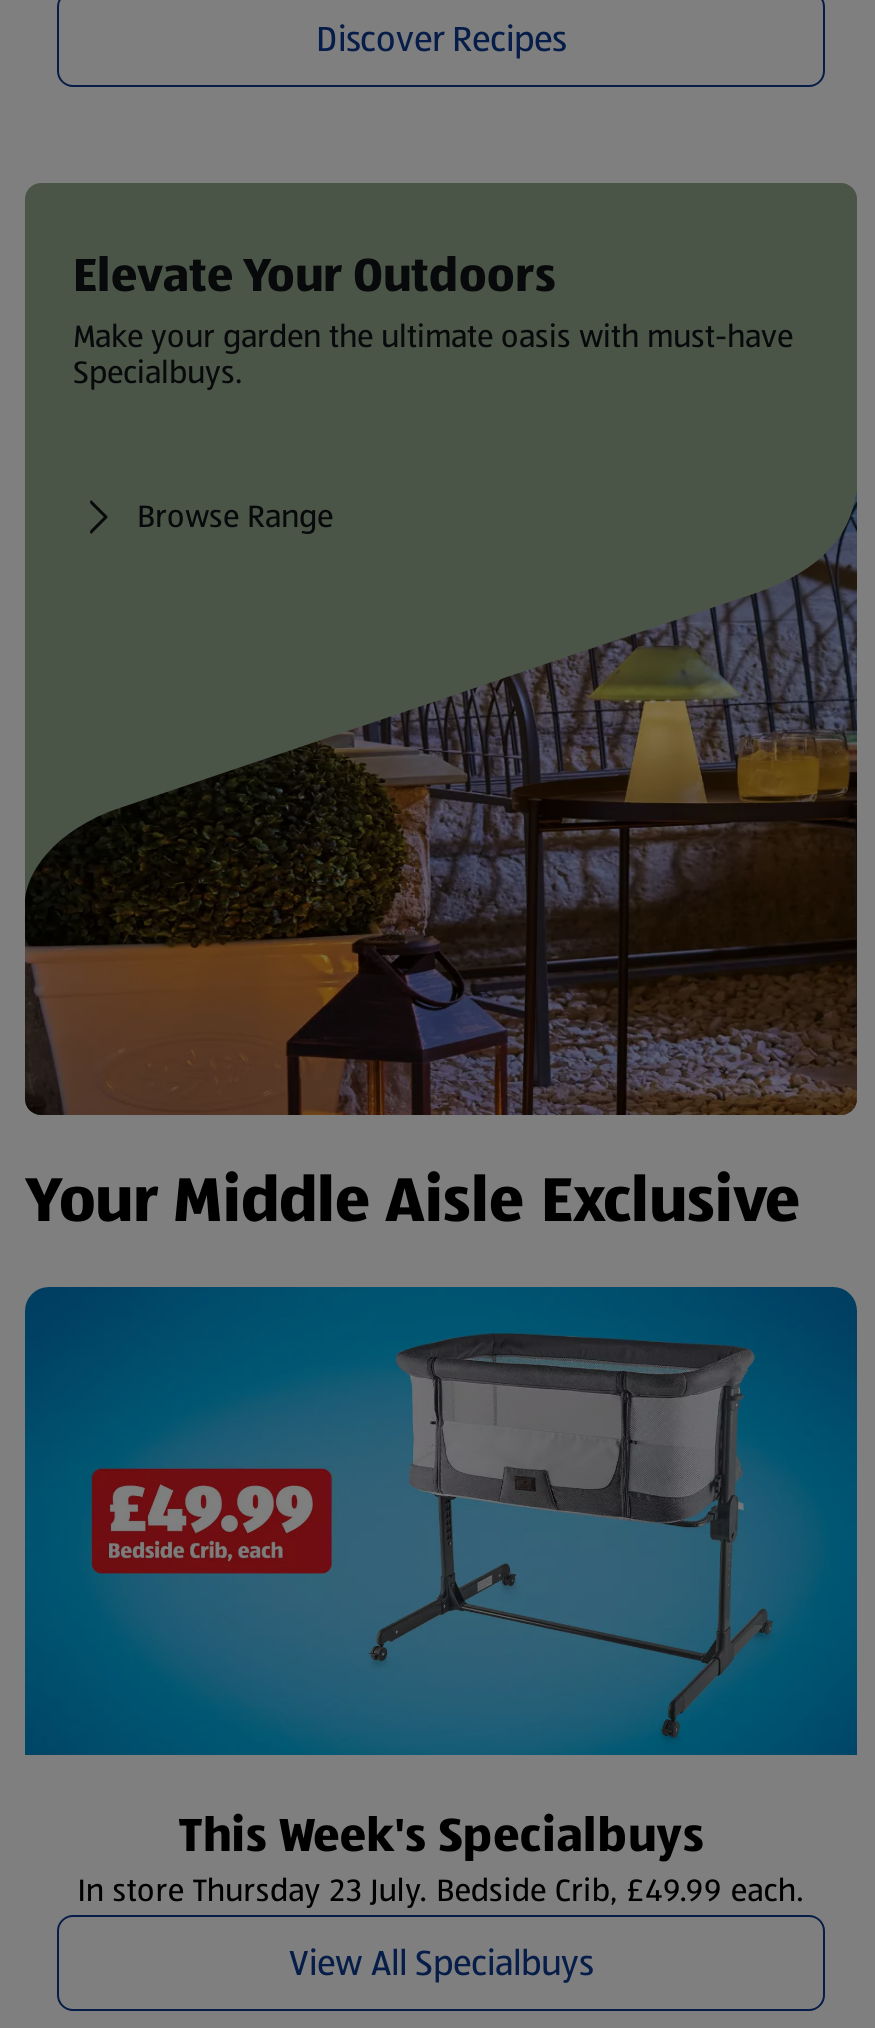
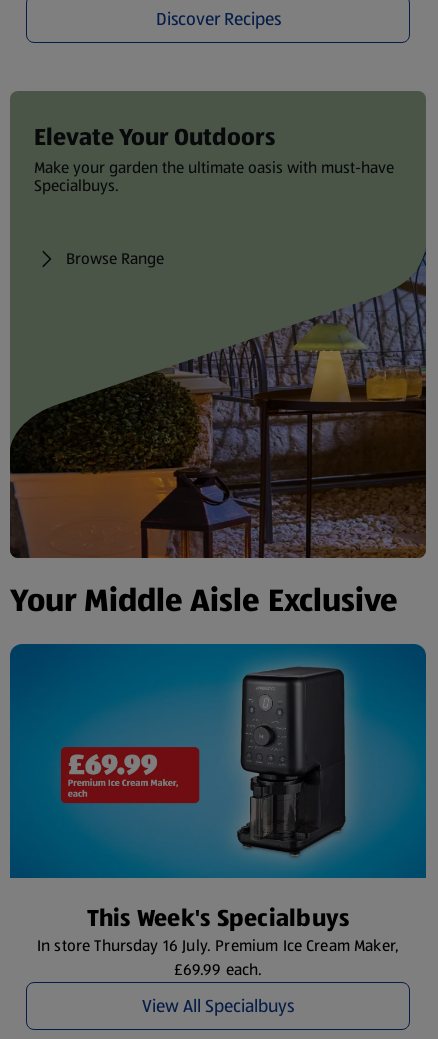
[89,1310,773,1740] [image] -> [43,654,383,869] [image]
[77,1867,804,1913] In store Thursday 23 July. Bedside Crib, £49.99 each. -> [37,934,399,981] In store Thursday 16 July. Premium Ice Cream Maker, | £69.99 each.

